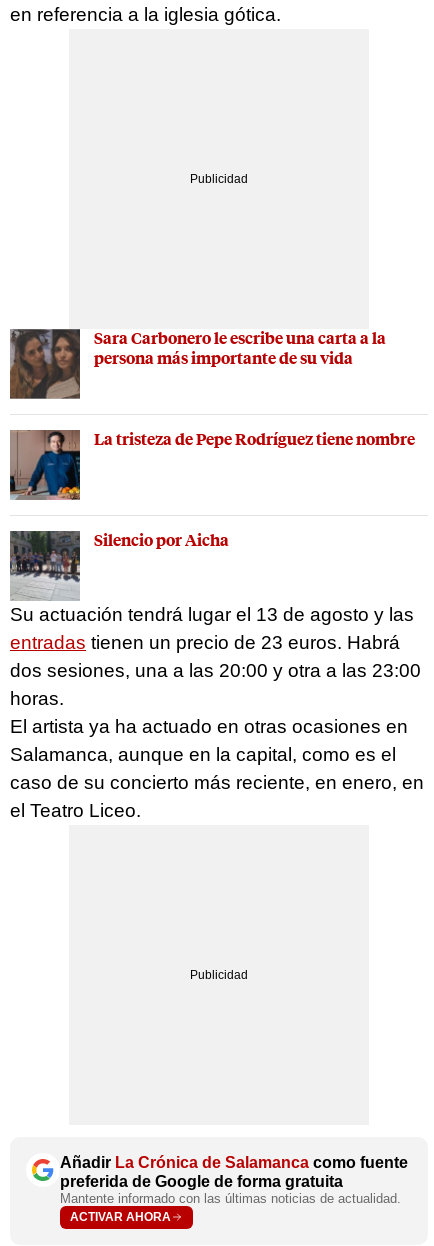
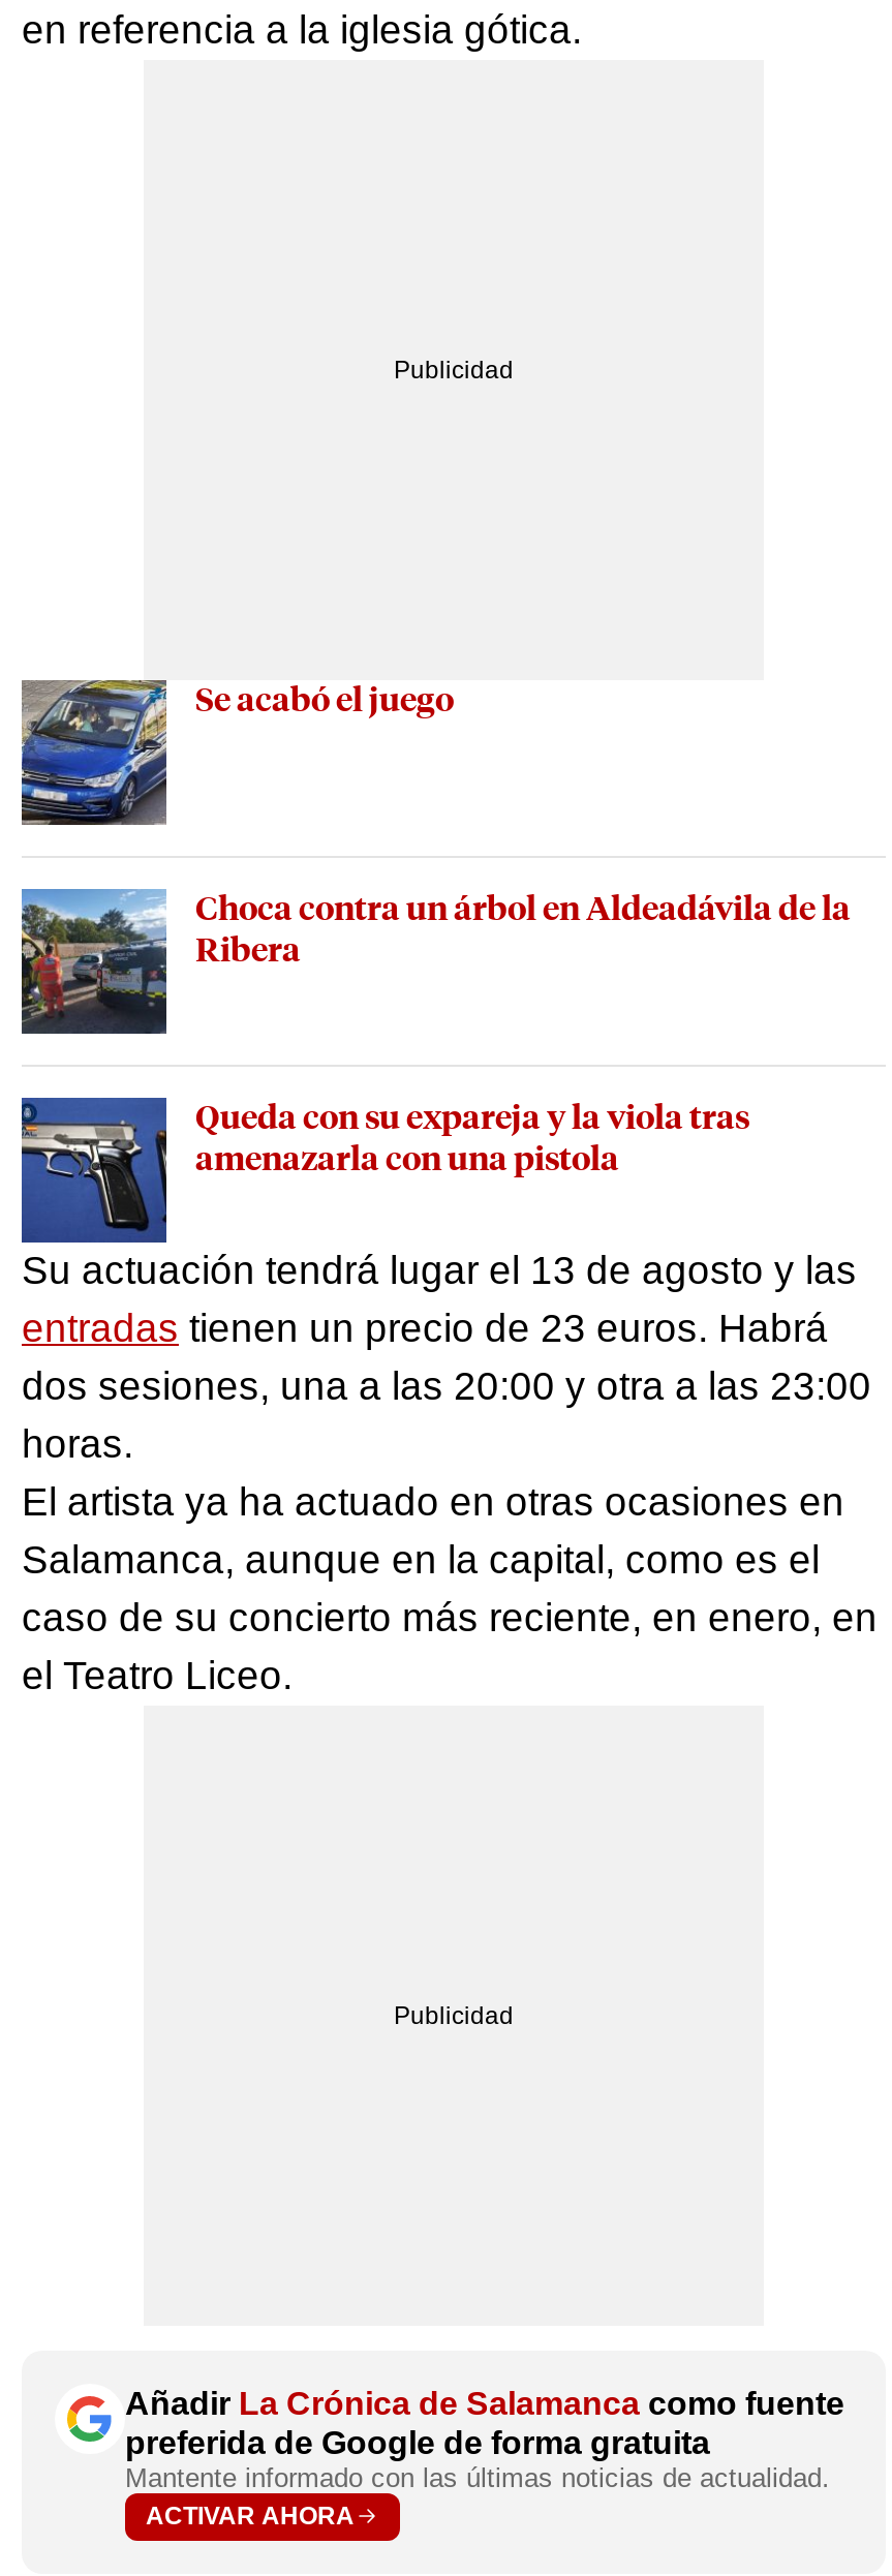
[9,329,386,400] [image] | Sara Carbonero le escribe una carta a la | persona más importante de su vida -> [20,680,454,827] [image] | Se acabó el juego
[9,429,415,501] [image] | La tristeza de Pepe Rodríguez tiene nombre -> [20,887,851,1036] [image] | Choca contra un árbol en Aldeadávila de la | Ribera
[9,530,229,600] [image] | Silencio por Aicha -> [20,1096,749,1243] [image] | Queda con su expareja y la viola tras | amenazarla con una pistola

